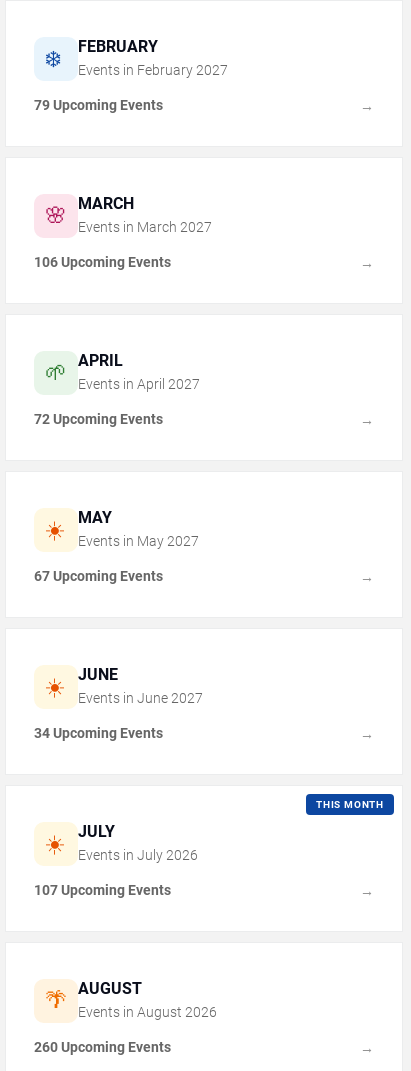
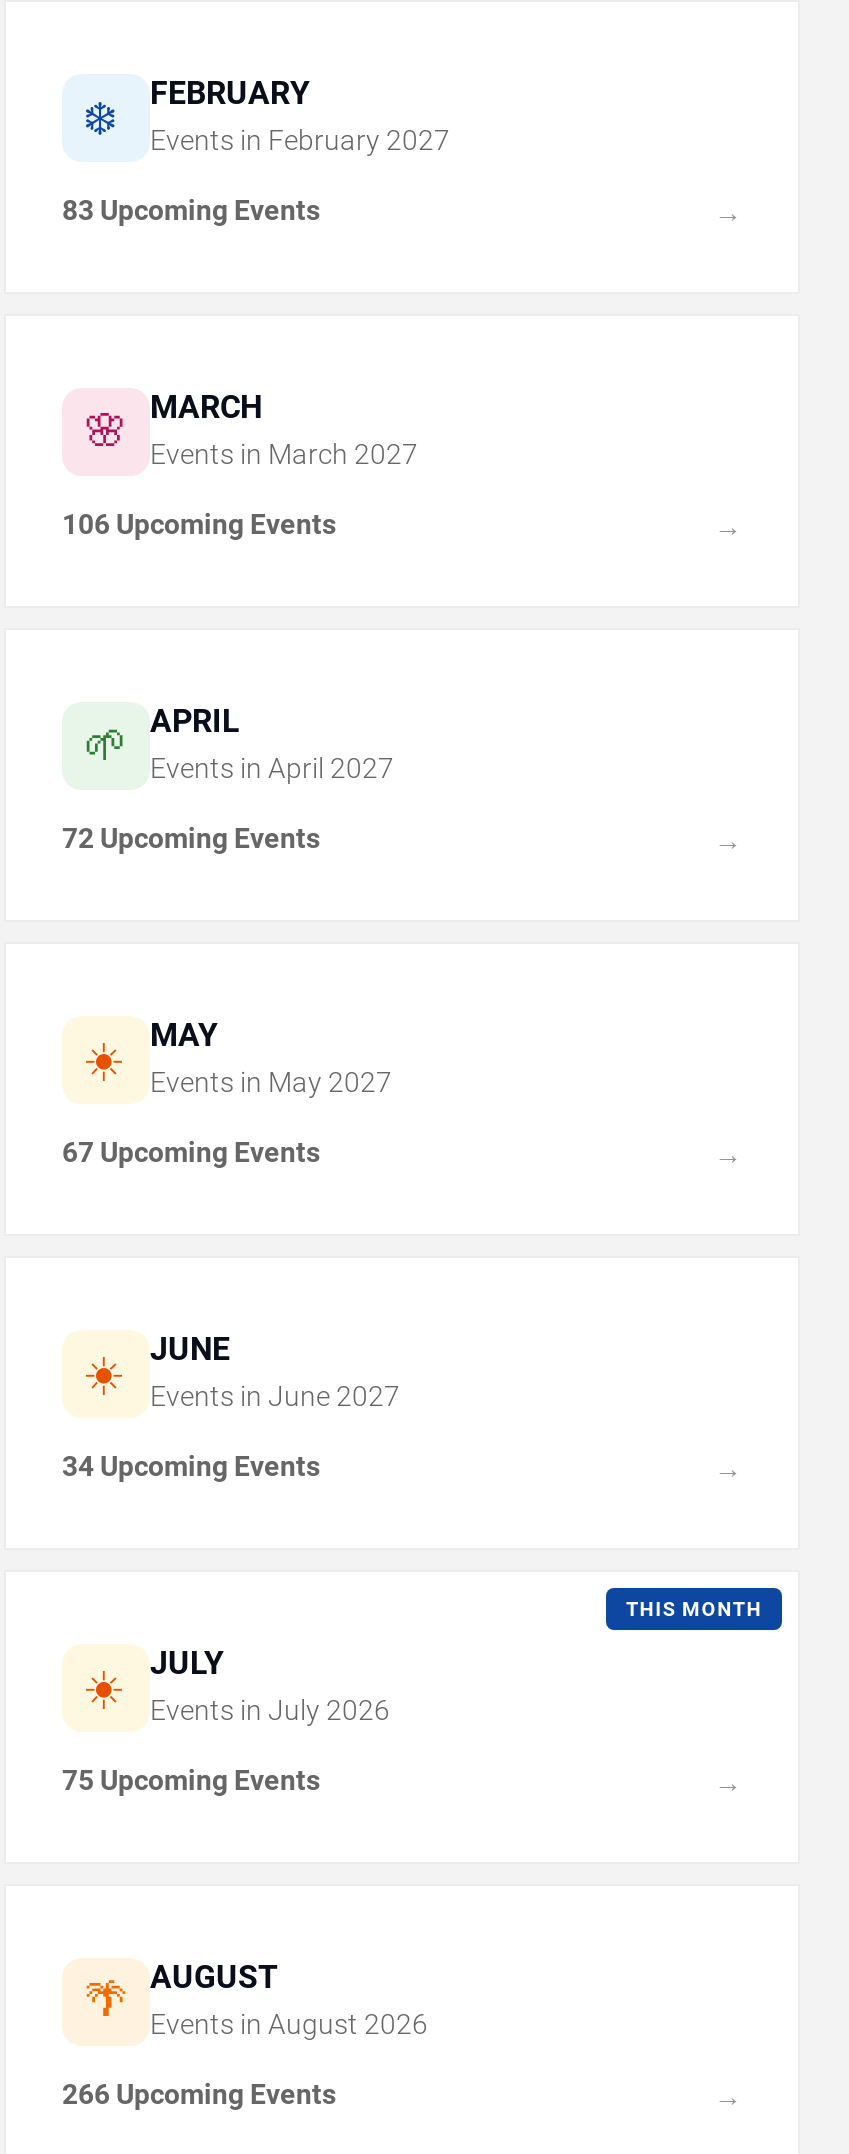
[34,97,163,113] 79 Upcoming Events -> [62,195,320,227] 83 Upcoming Events
[34,882,171,898] 107 Upcoming Events -> [62,1765,320,1797] 75 Upcoming Events
[34,1039,171,1055] 260 Upcoming Events -> [62,2079,336,2111] 266 Upcoming Events

